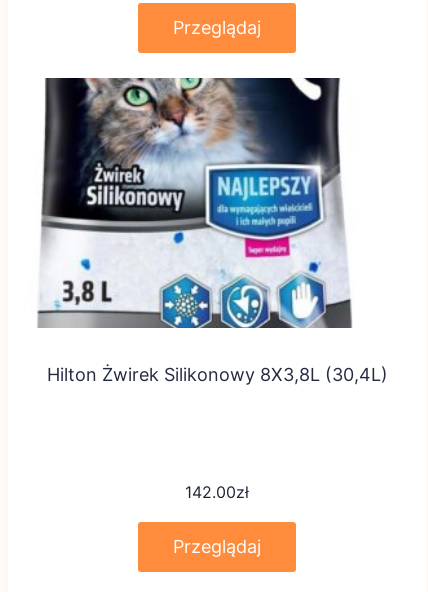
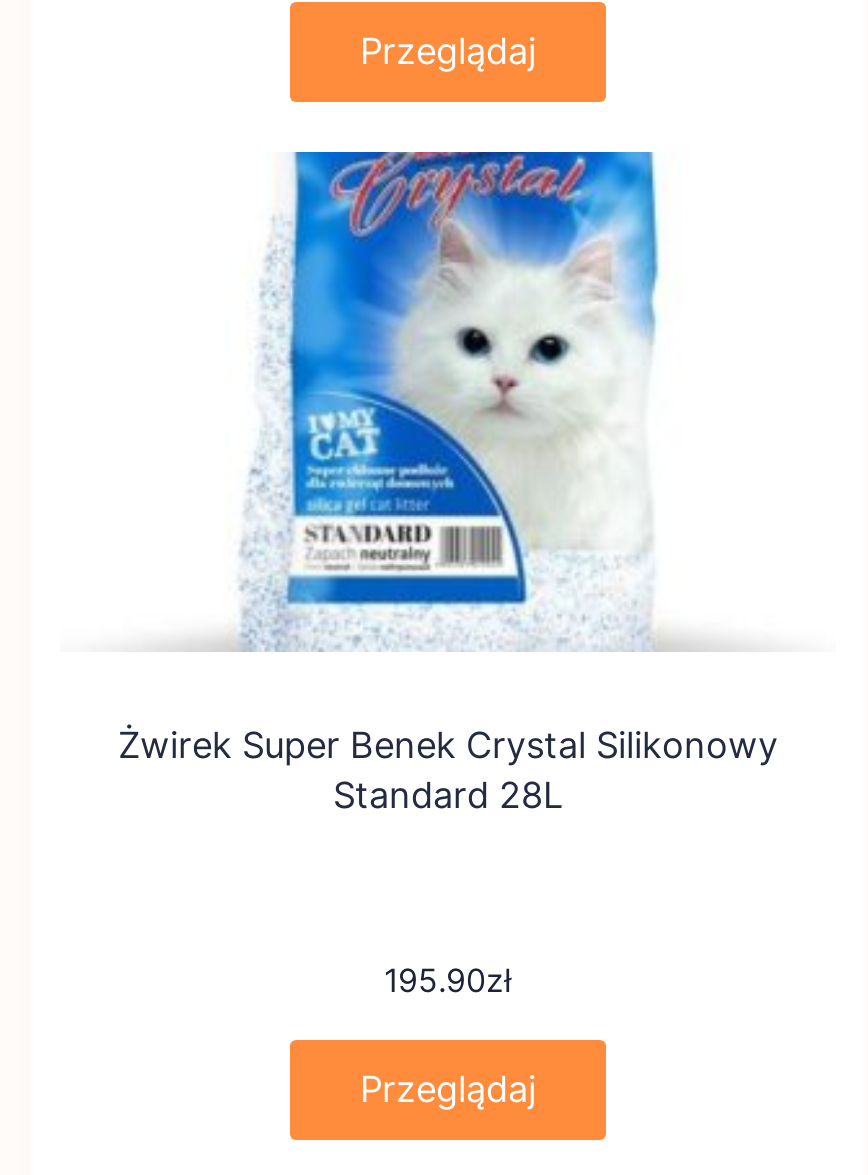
[37,77,387,385] [image] | Hilton Żwirek Silikonowy 8X3,8L (30,4L) -> [90,150,778,816] [image] | Żwirek Super Benek Crystal Silikonowy | Standard 28L
[185,482,249,502] 142.00zł -> [384,960,512,1000] 195.90zł

